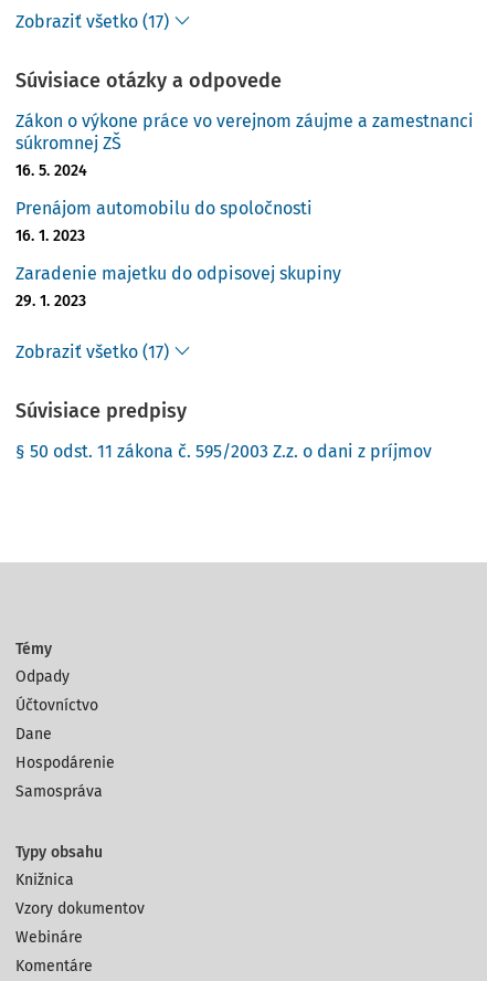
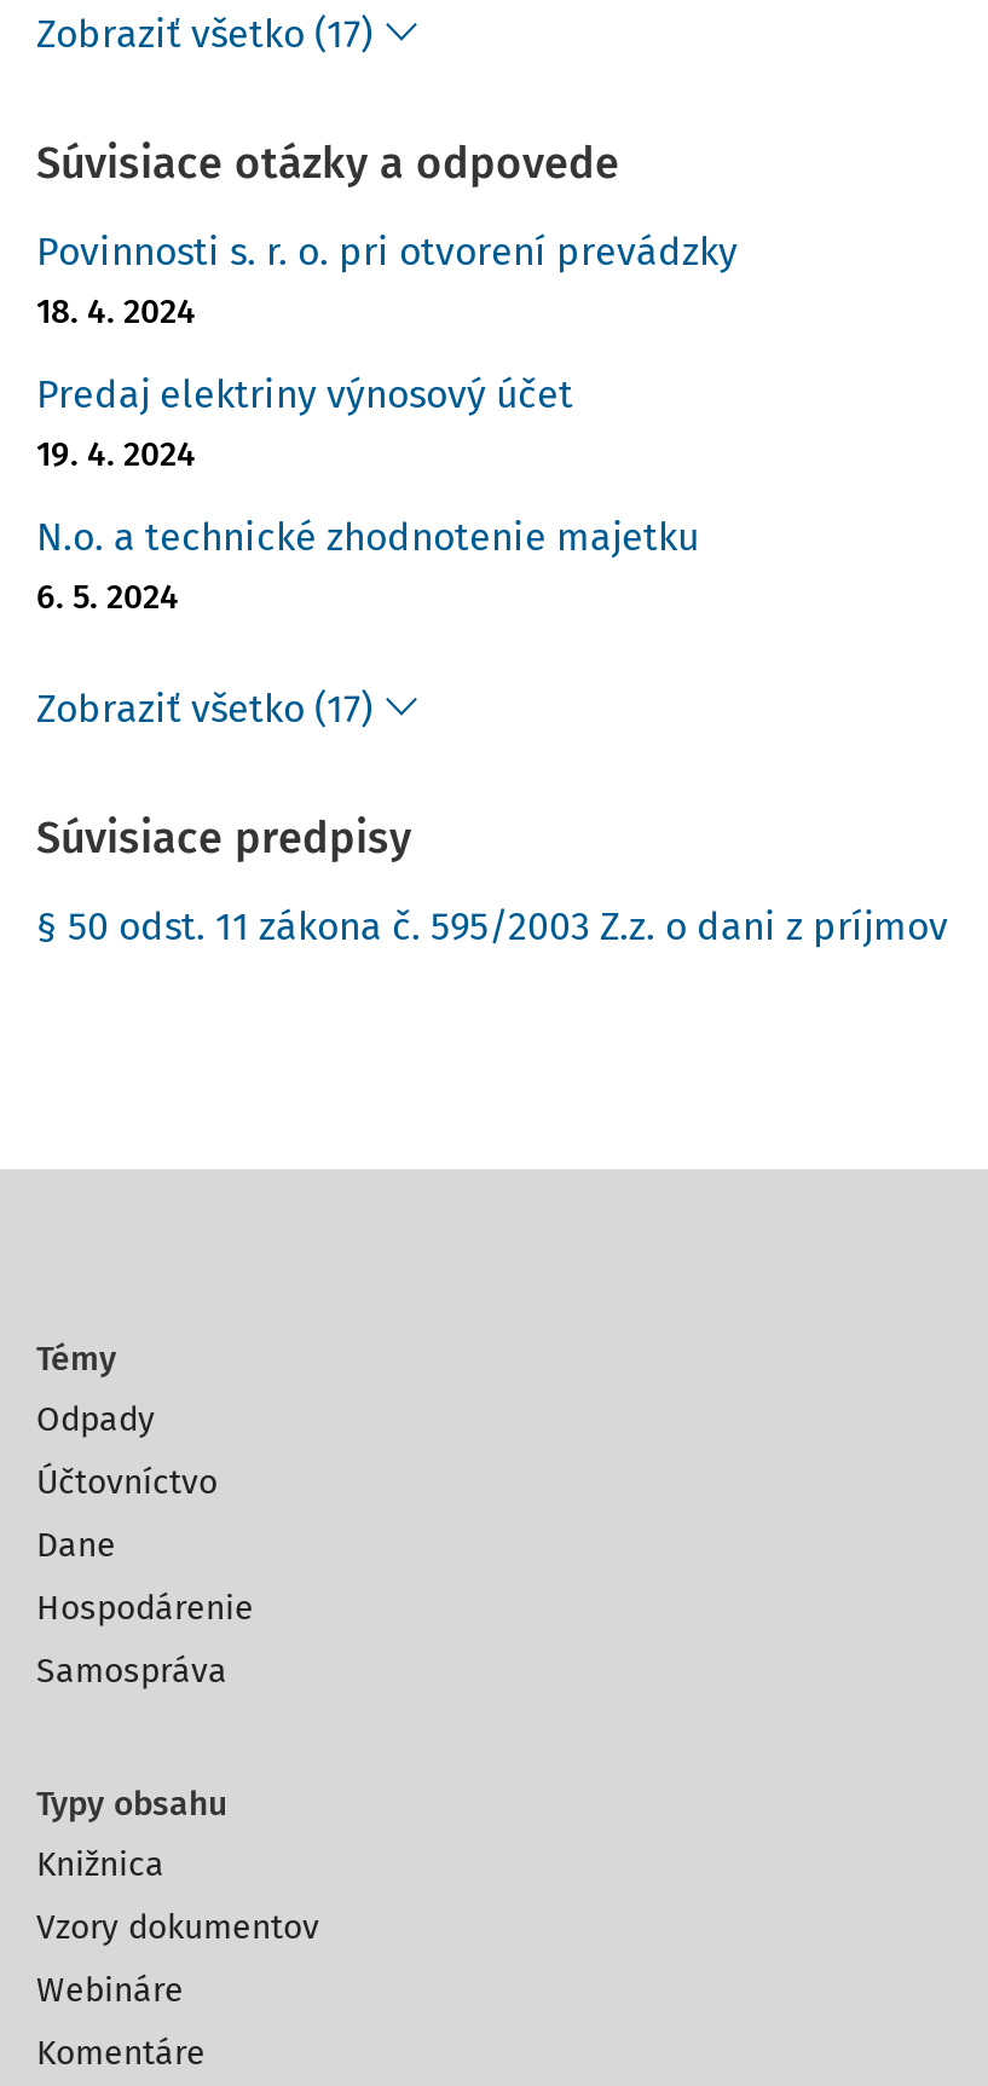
[15,110,474,180] Zákon o výkone práce vo verejnom záujme a zamestnanci | súkromnej ZŠ | 16. 5. 2024 -> [36,229,738,333] Povinnosti s. r. o. pri otvorení prevádzky | 18. 4. 2024
[15,198,313,245] Prenájom automobilu do spoločnosti | 16. 1. 2023 -> [36,371,573,475] Predaj elektriny výnosový účet | 19. 4. 2024
[15,263,341,310] Zaradenie majetku do odpisovej skupiny | 29. 1. 2023 -> [36,514,699,618] N.o. a technické zhodnotenie majetku | 6. 5. 2024

